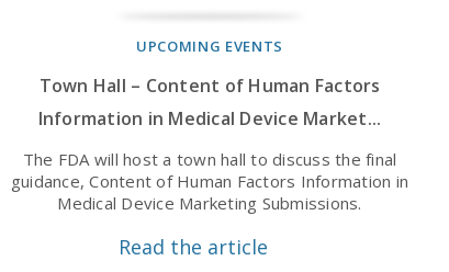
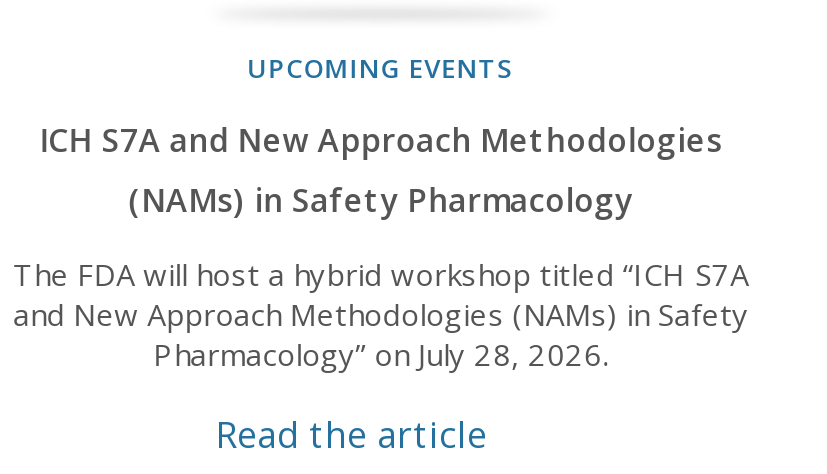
[38,73,381,130] Town Hall – Content of Human Factors | Information in Medical Device Market... -> [39,118,723,222] ICH S7A and New Approach Methodologies | (NAMs) in Safety Pharmacology
[11,148,408,214] The FDA will host a town hall to discuss the final | guidance, Content of Human Factors Information in | Medical Device Marketing Submissions. -> [13,254,749,374] The FDA will host a hybrid workshop titled “ICH S7A | and New Approach Methodologies (NAMs) in Safety | Pharmacology” on July 28, 2026.

